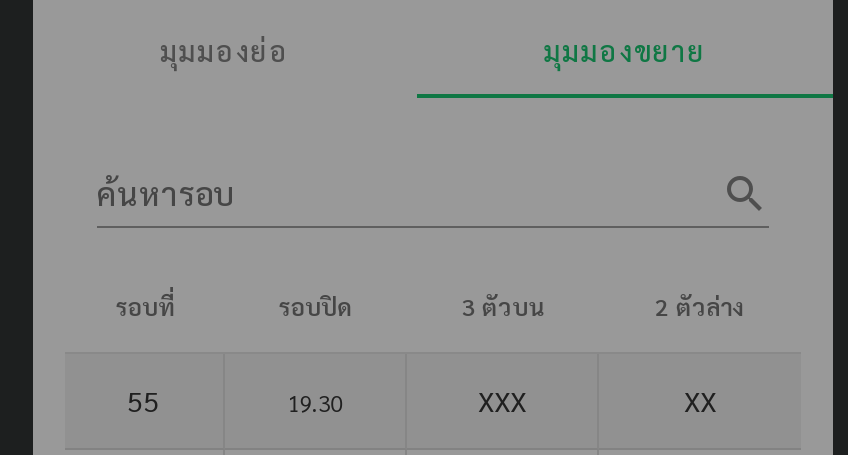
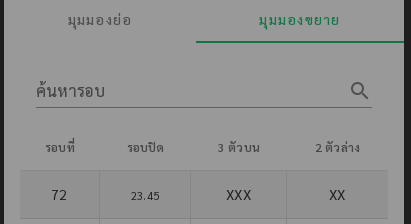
[128,382,160,418] 55 -> [51,185,68,203] 72
[287,388,343,418] 19.30 -> [131,188,159,203] 23.45

